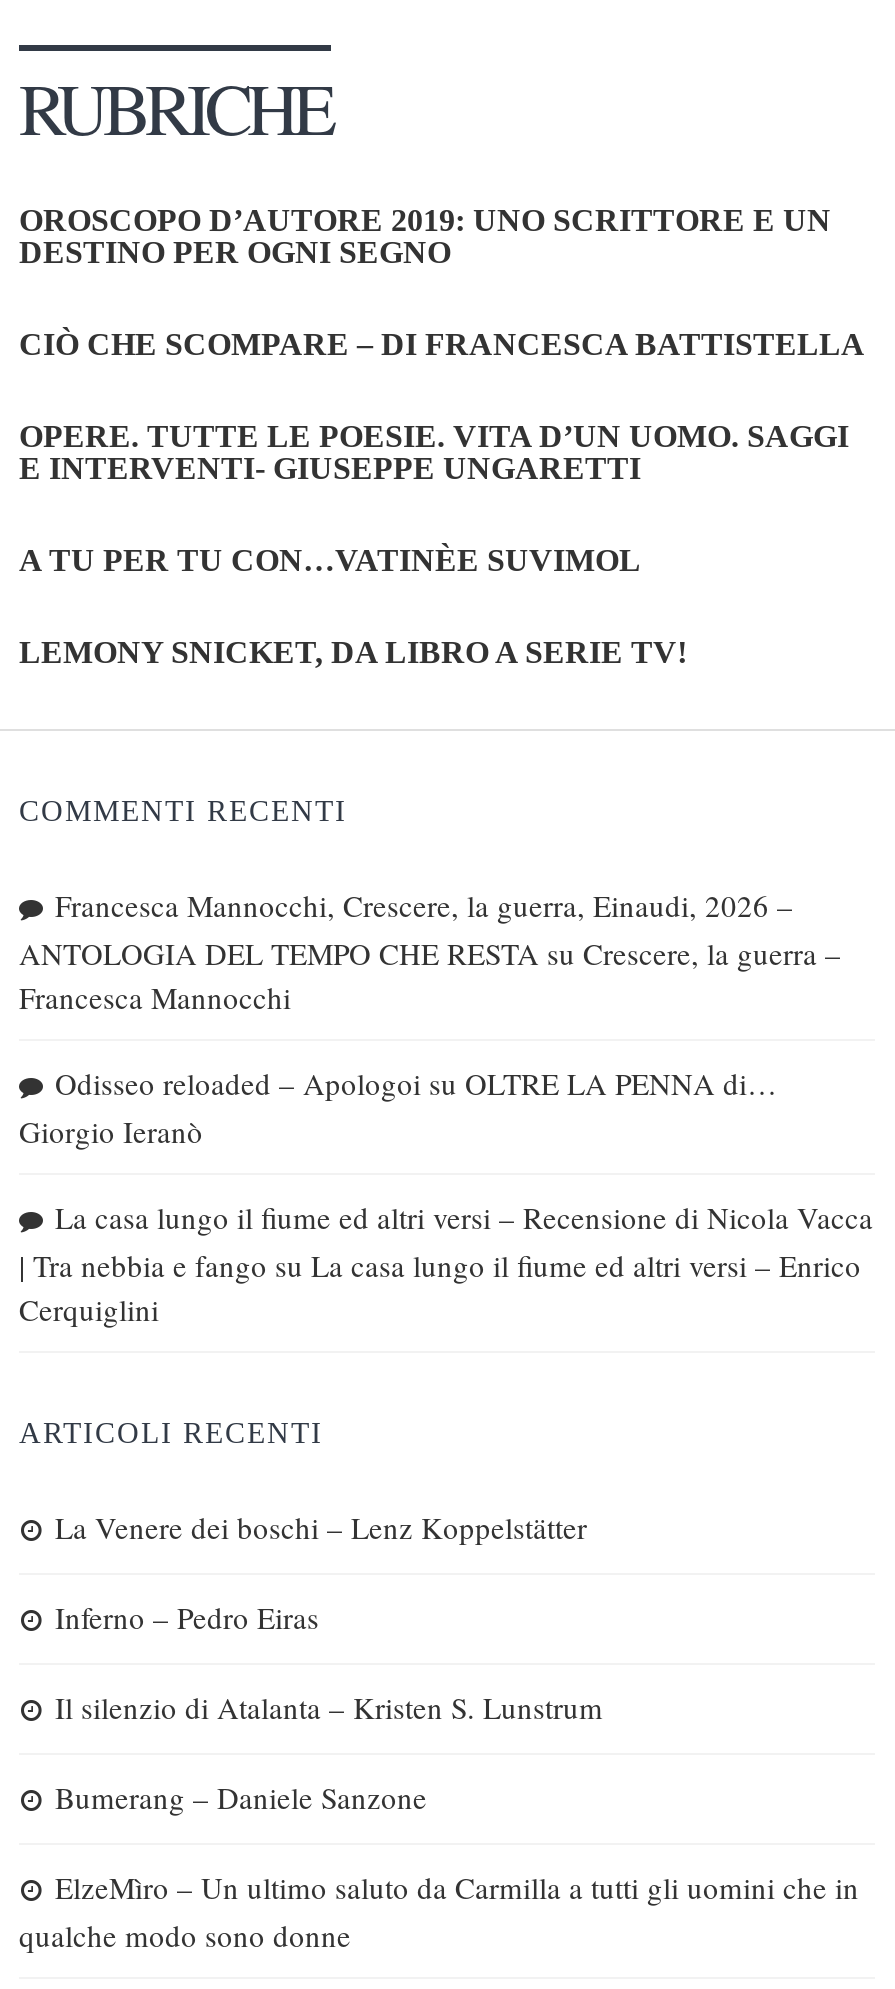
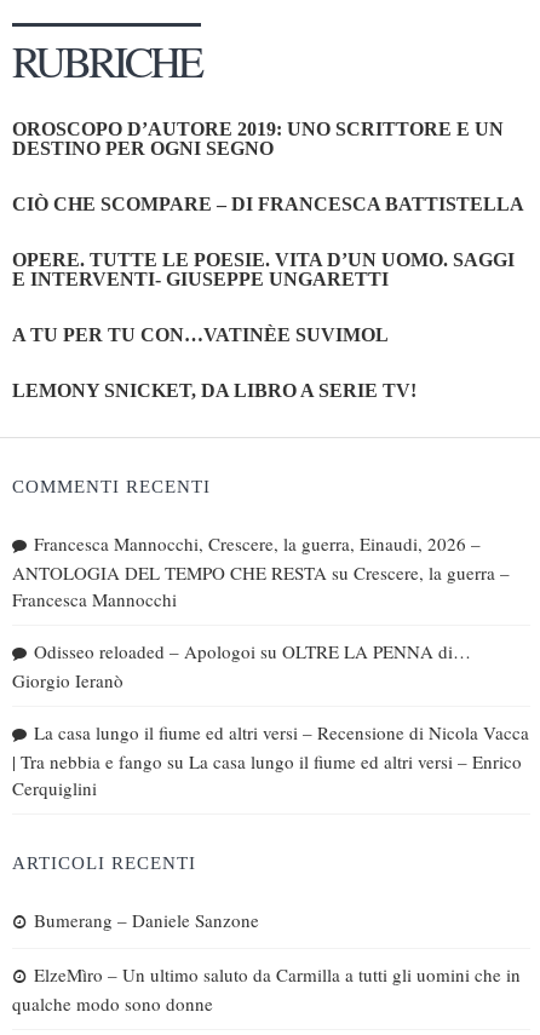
[55,1507,603,1727] La Venere dei boschi – Lenz Koppelstätter | Inferno – Pedro Eiras | Il silenzio di Atalanta – Kristen S. Lunstrum -> none

